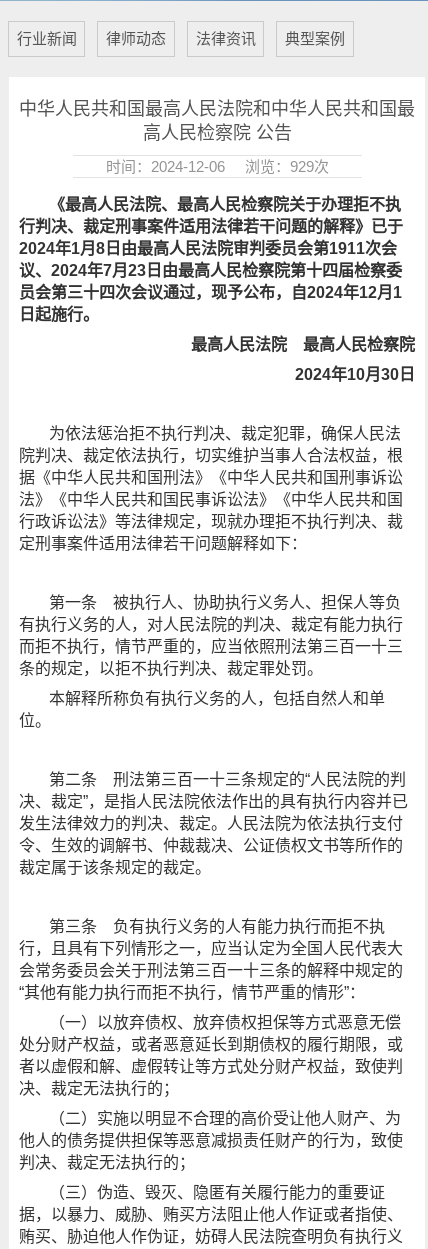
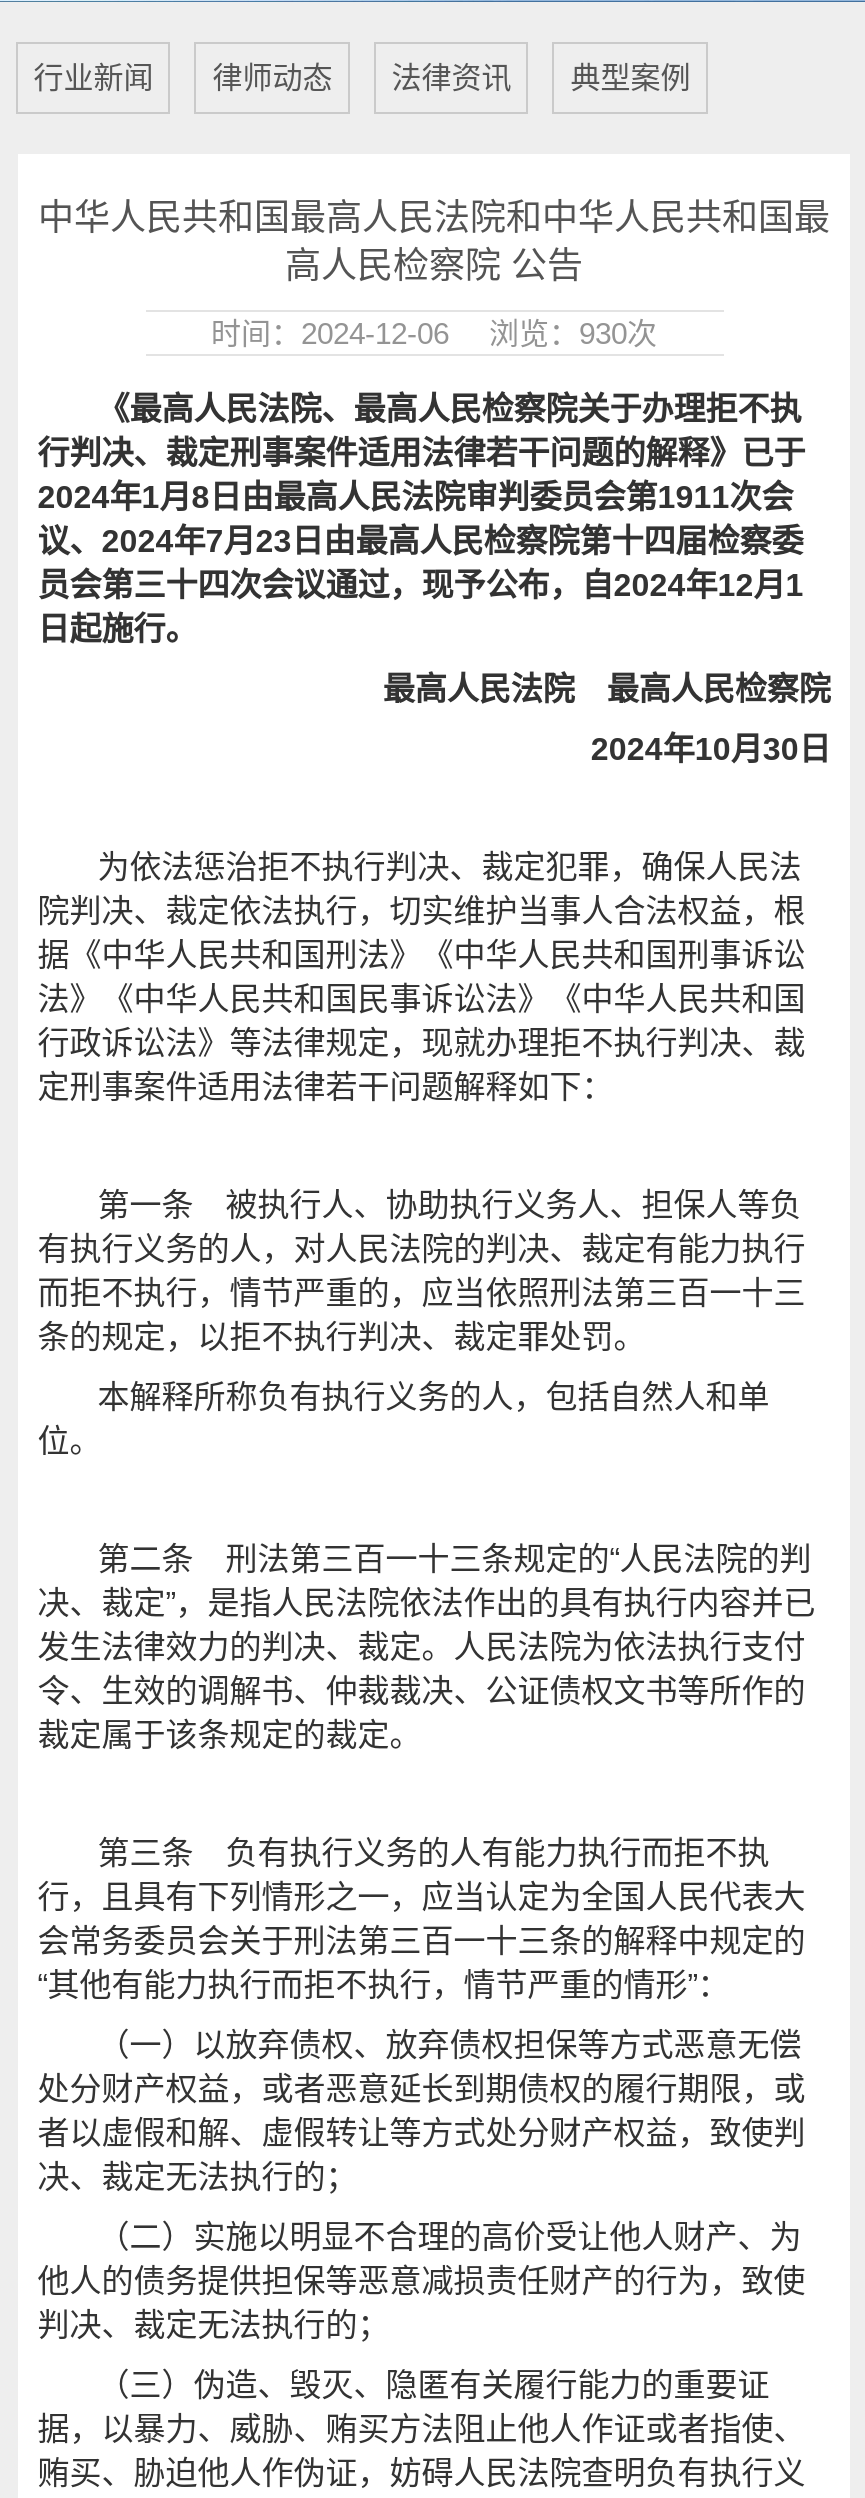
[105,158,328,175] 时间：2024-12-06 浏览：929次 -> [211,316,657,350] 时间：2024-12-06 浏览：930次

